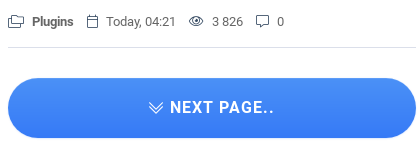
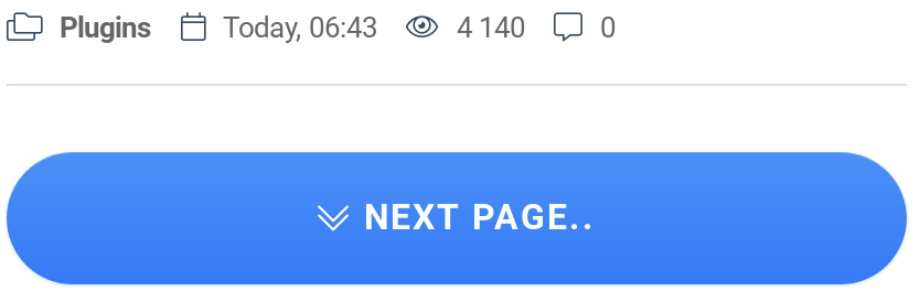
[106,14,176,29] Today, 04:21 -> [223,11,377,44] Today, 06:43
[212,14,243,29] 3 826 -> [457,11,525,44] 4 140

